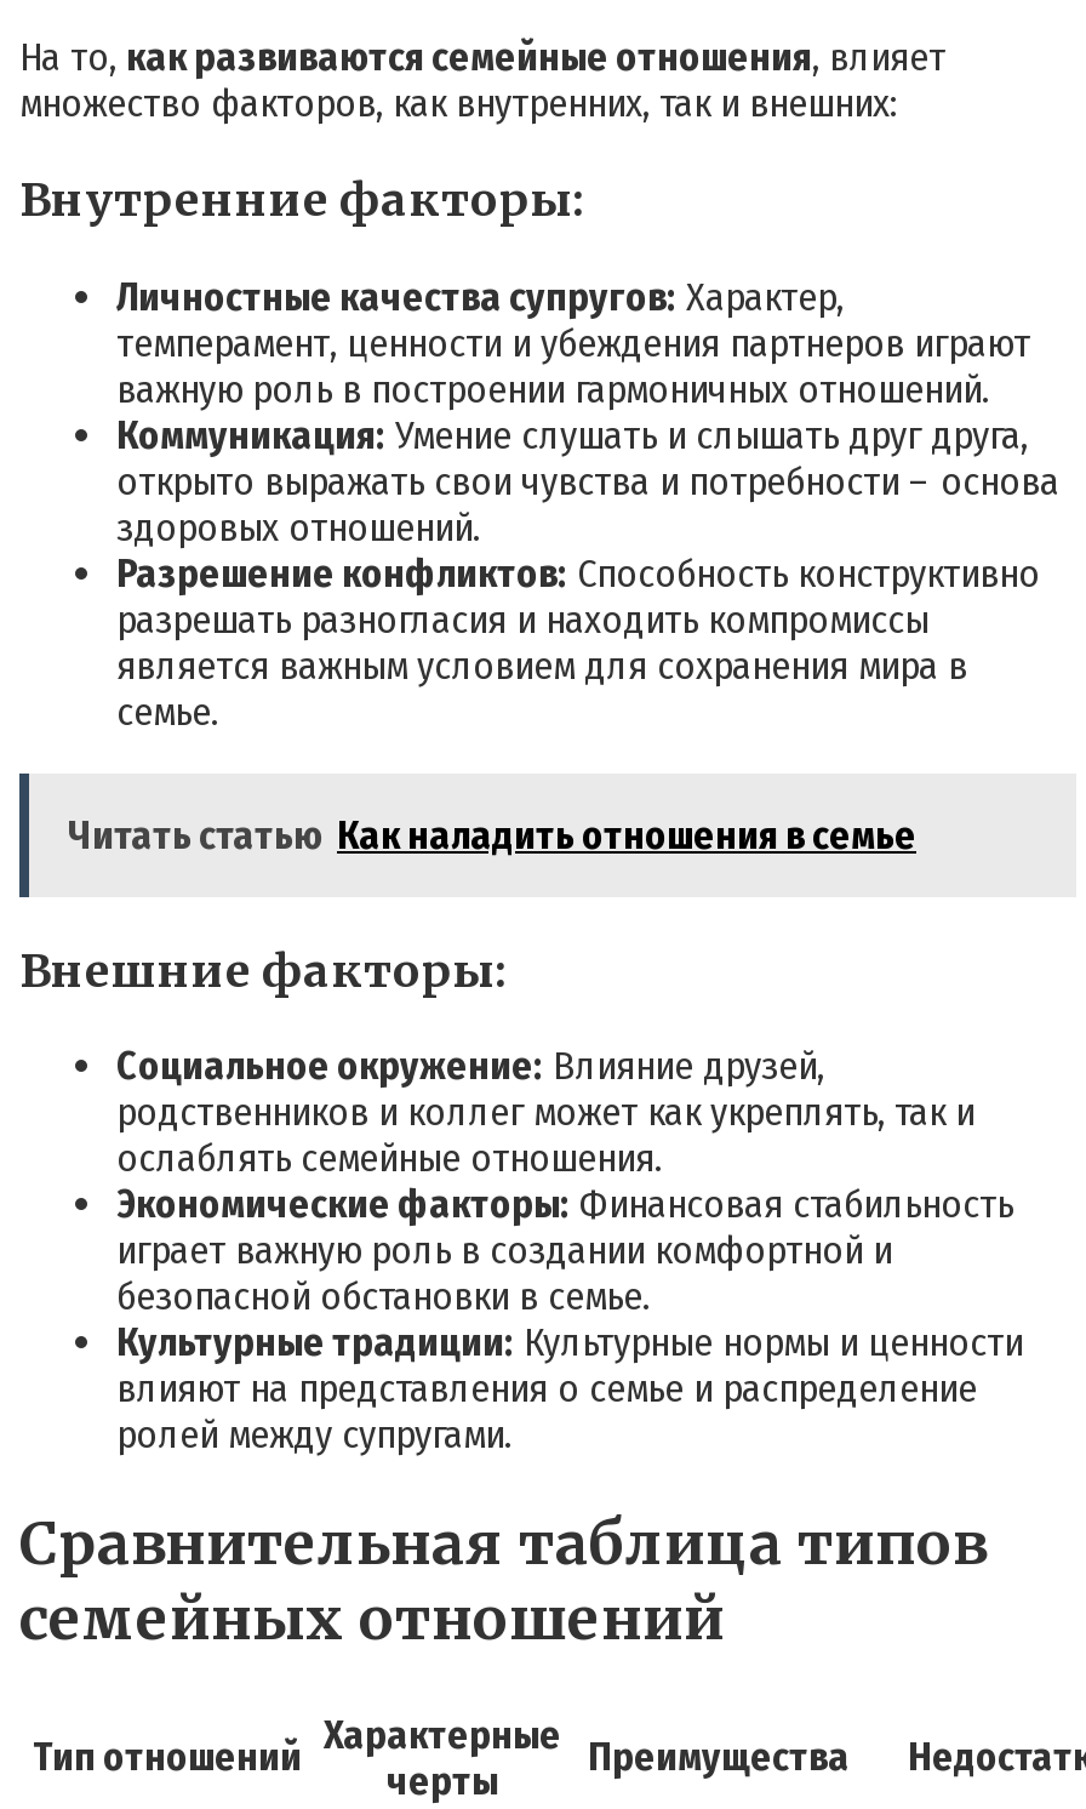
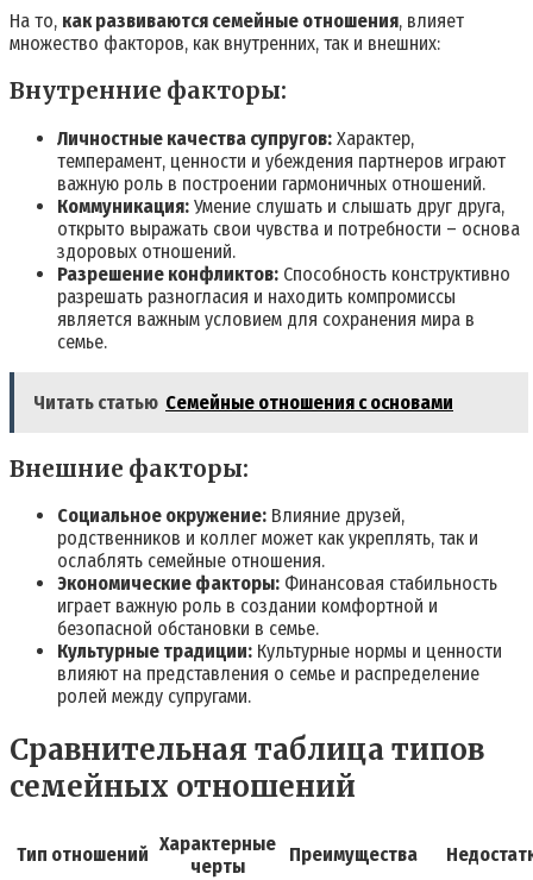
[68,812,916,858] Читать статью Как наладить отношения в семье -> [33,391,453,414] Читать статью Семейные отношения с основами

